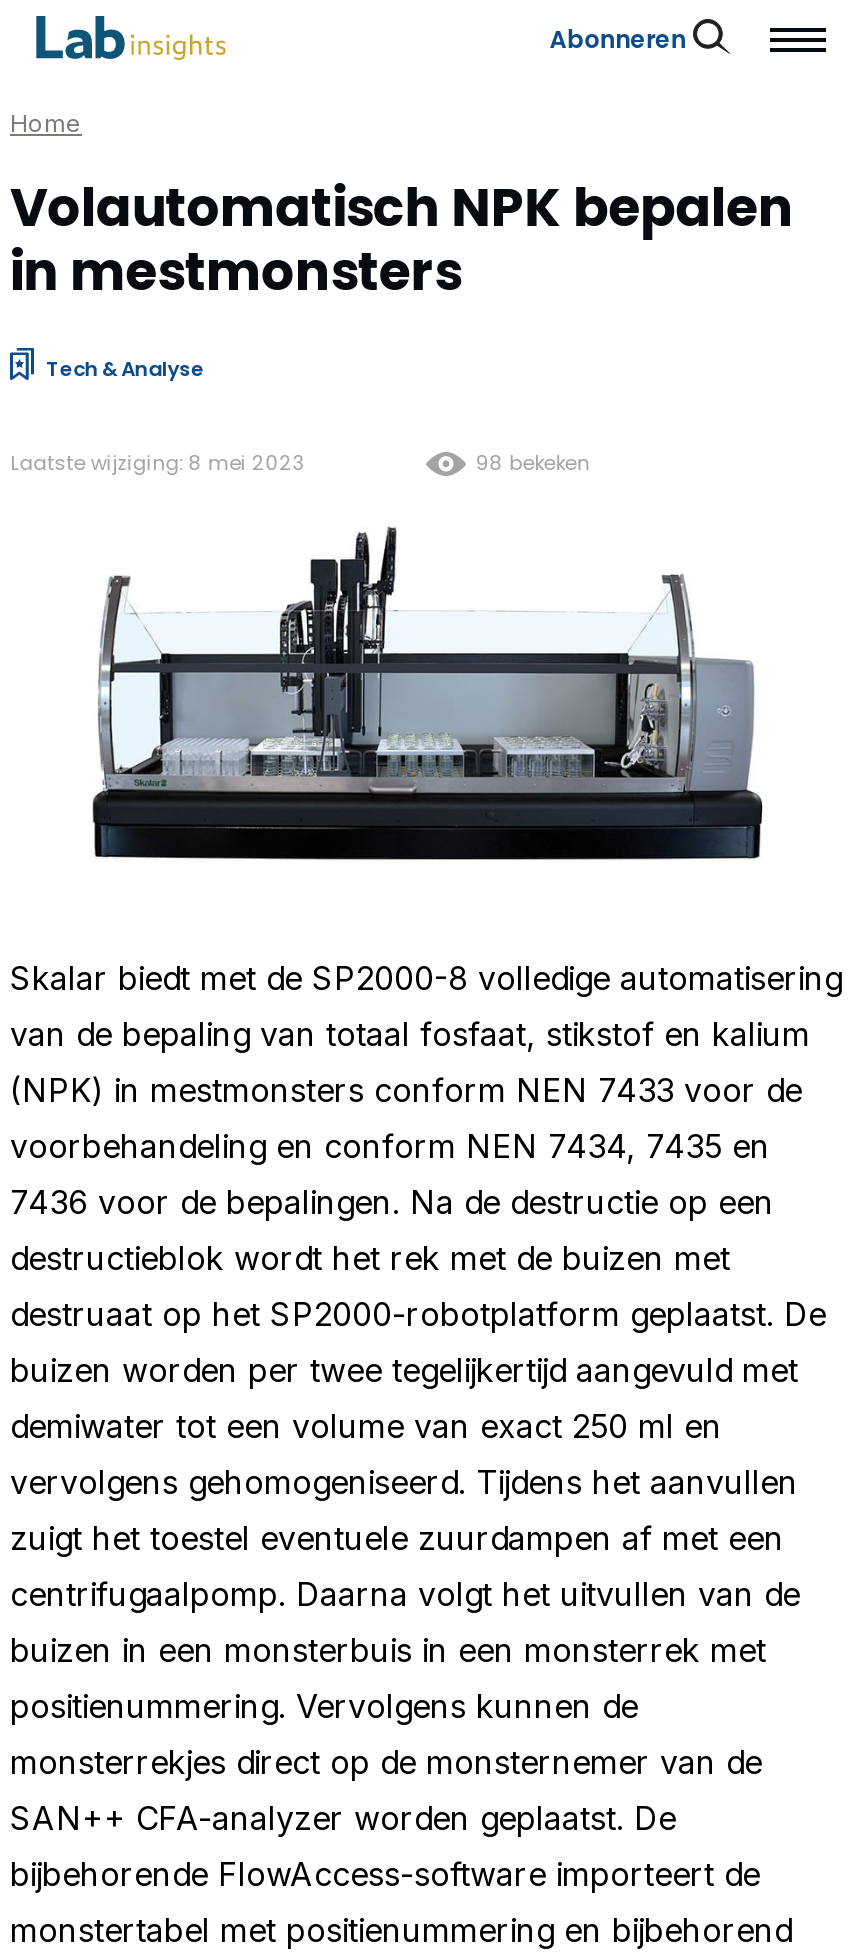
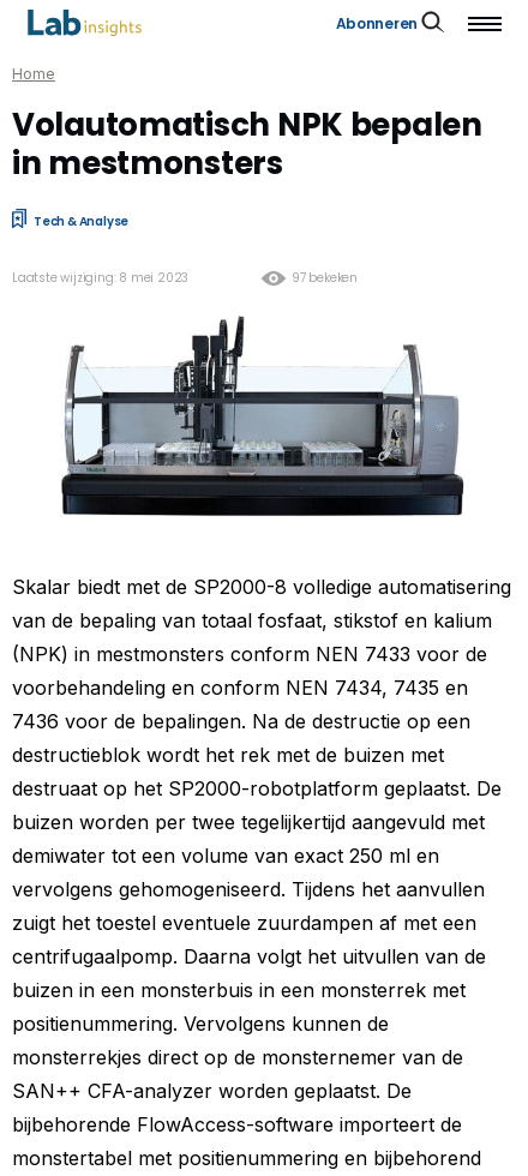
[476,448,590,478] 98 bekeken -> [292,269,358,287] 97 bekeken

